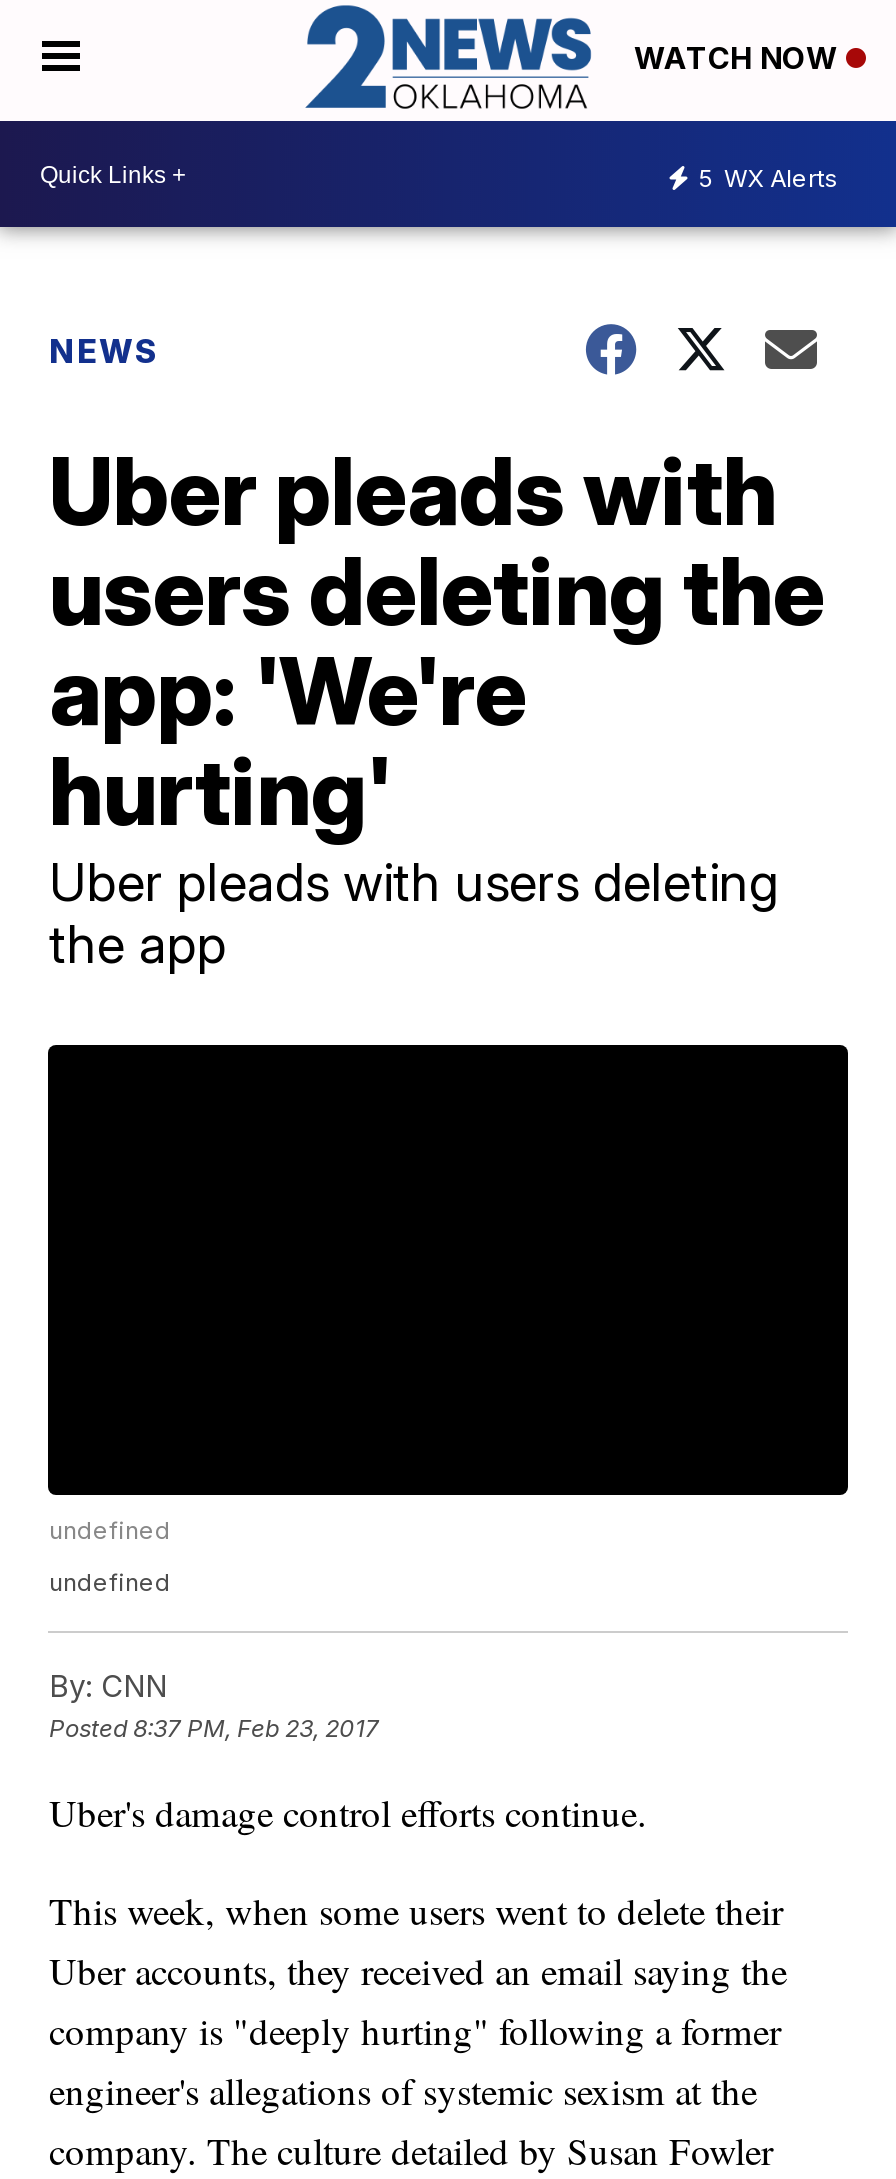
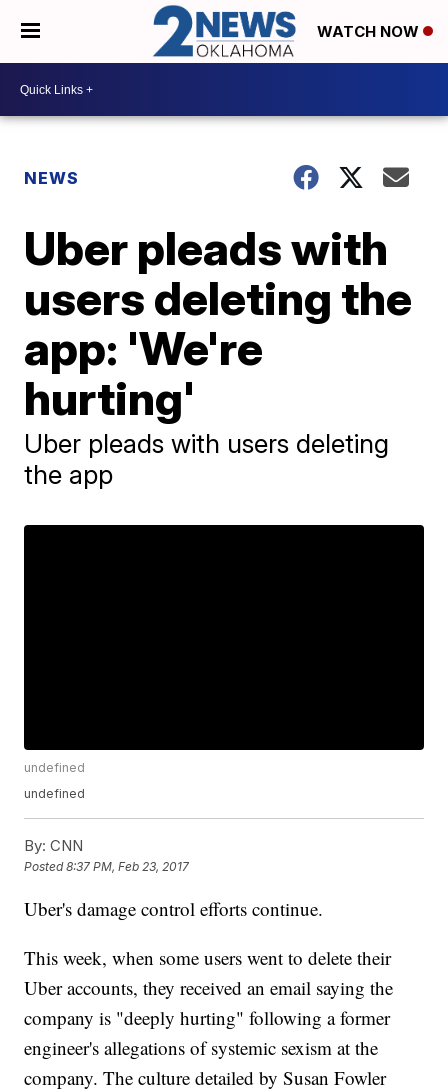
[698,162,838,192] 5 WX Alerts -> none

